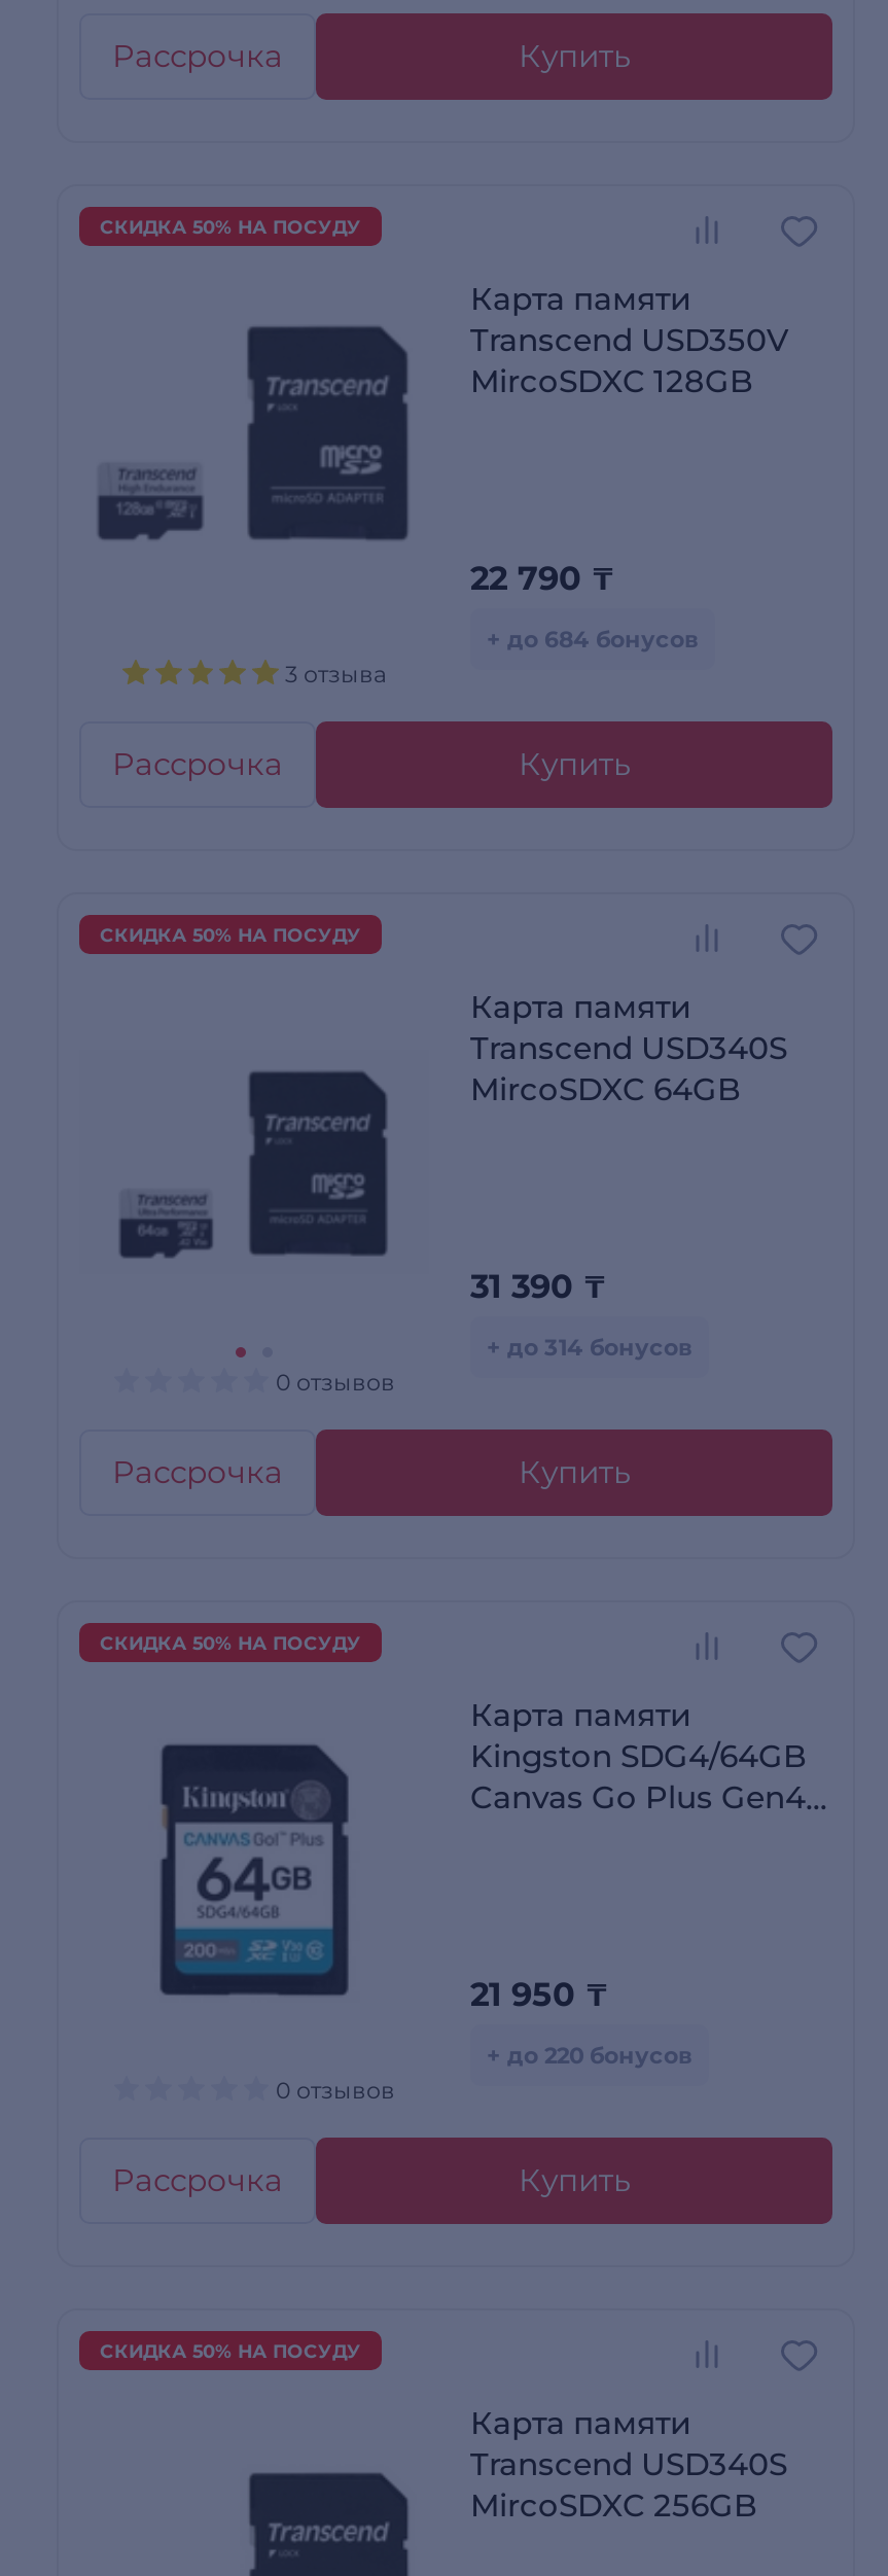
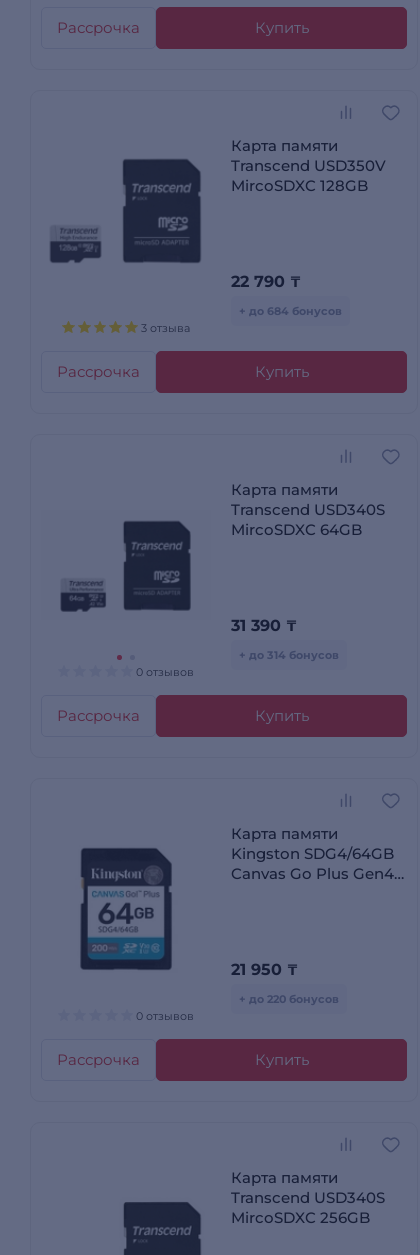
[100,216,361,238] СКИДКА 50% НА ПОСУДУ -> none
[100,924,361,946] СКИДКА 50% НА ПОСУДУ -> none
[100,1632,361,1654] СКИДКА 50% НА ПОСУДУ -> none
[100,2340,361,2362] СКИДКА 50% НА ПОСУДУ -> none

